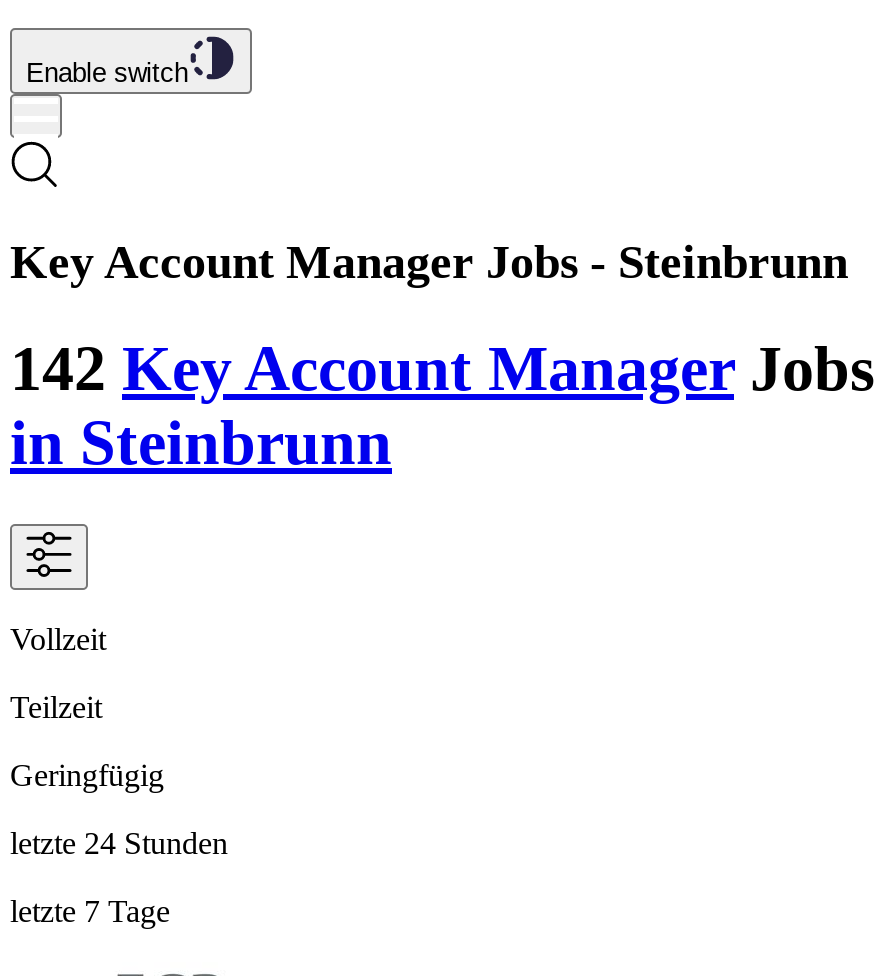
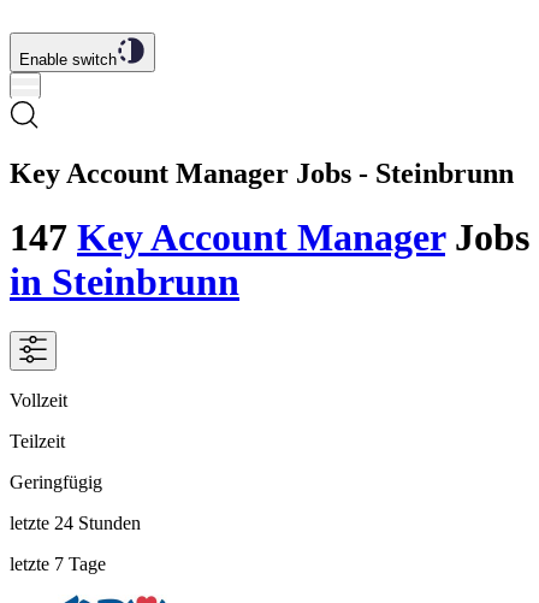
[10,333,874,405] 142 Key Account Manager Jobs -> [10,216,529,259] 147 Key Account Manager Jobs

